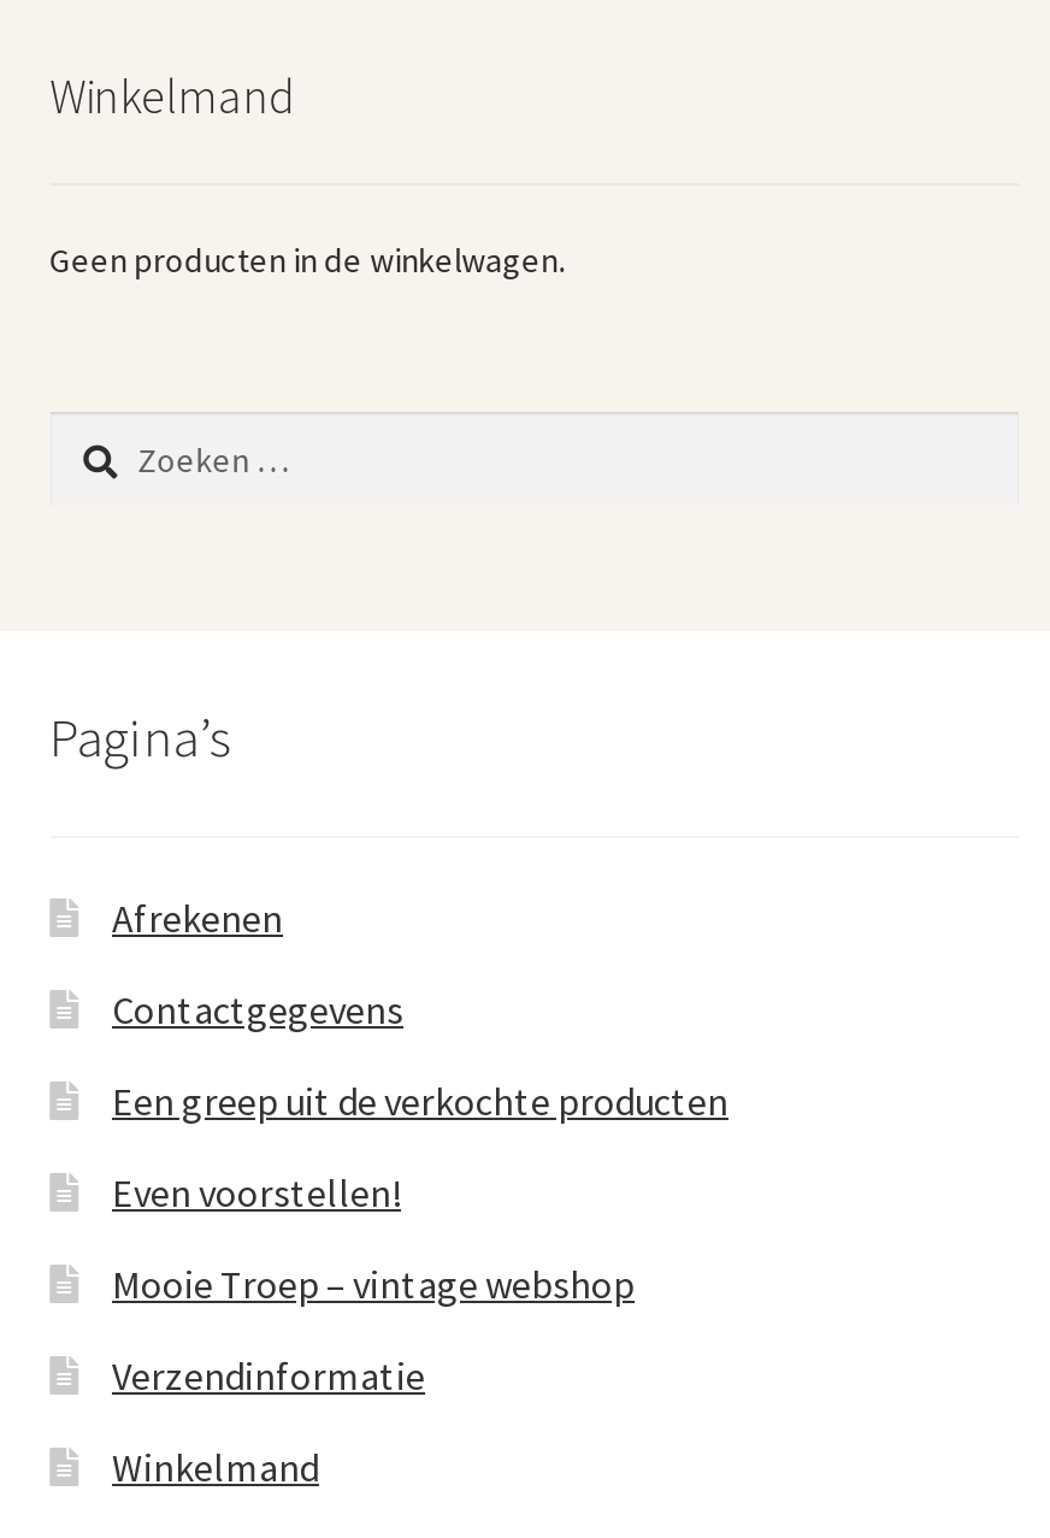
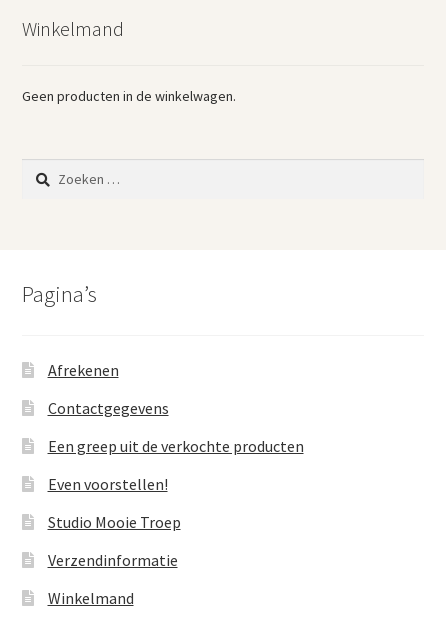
[112,1260,635,1308] Mooie Troep – vintage webshop -> [47,512,180,532] Studio Mooie Troep

